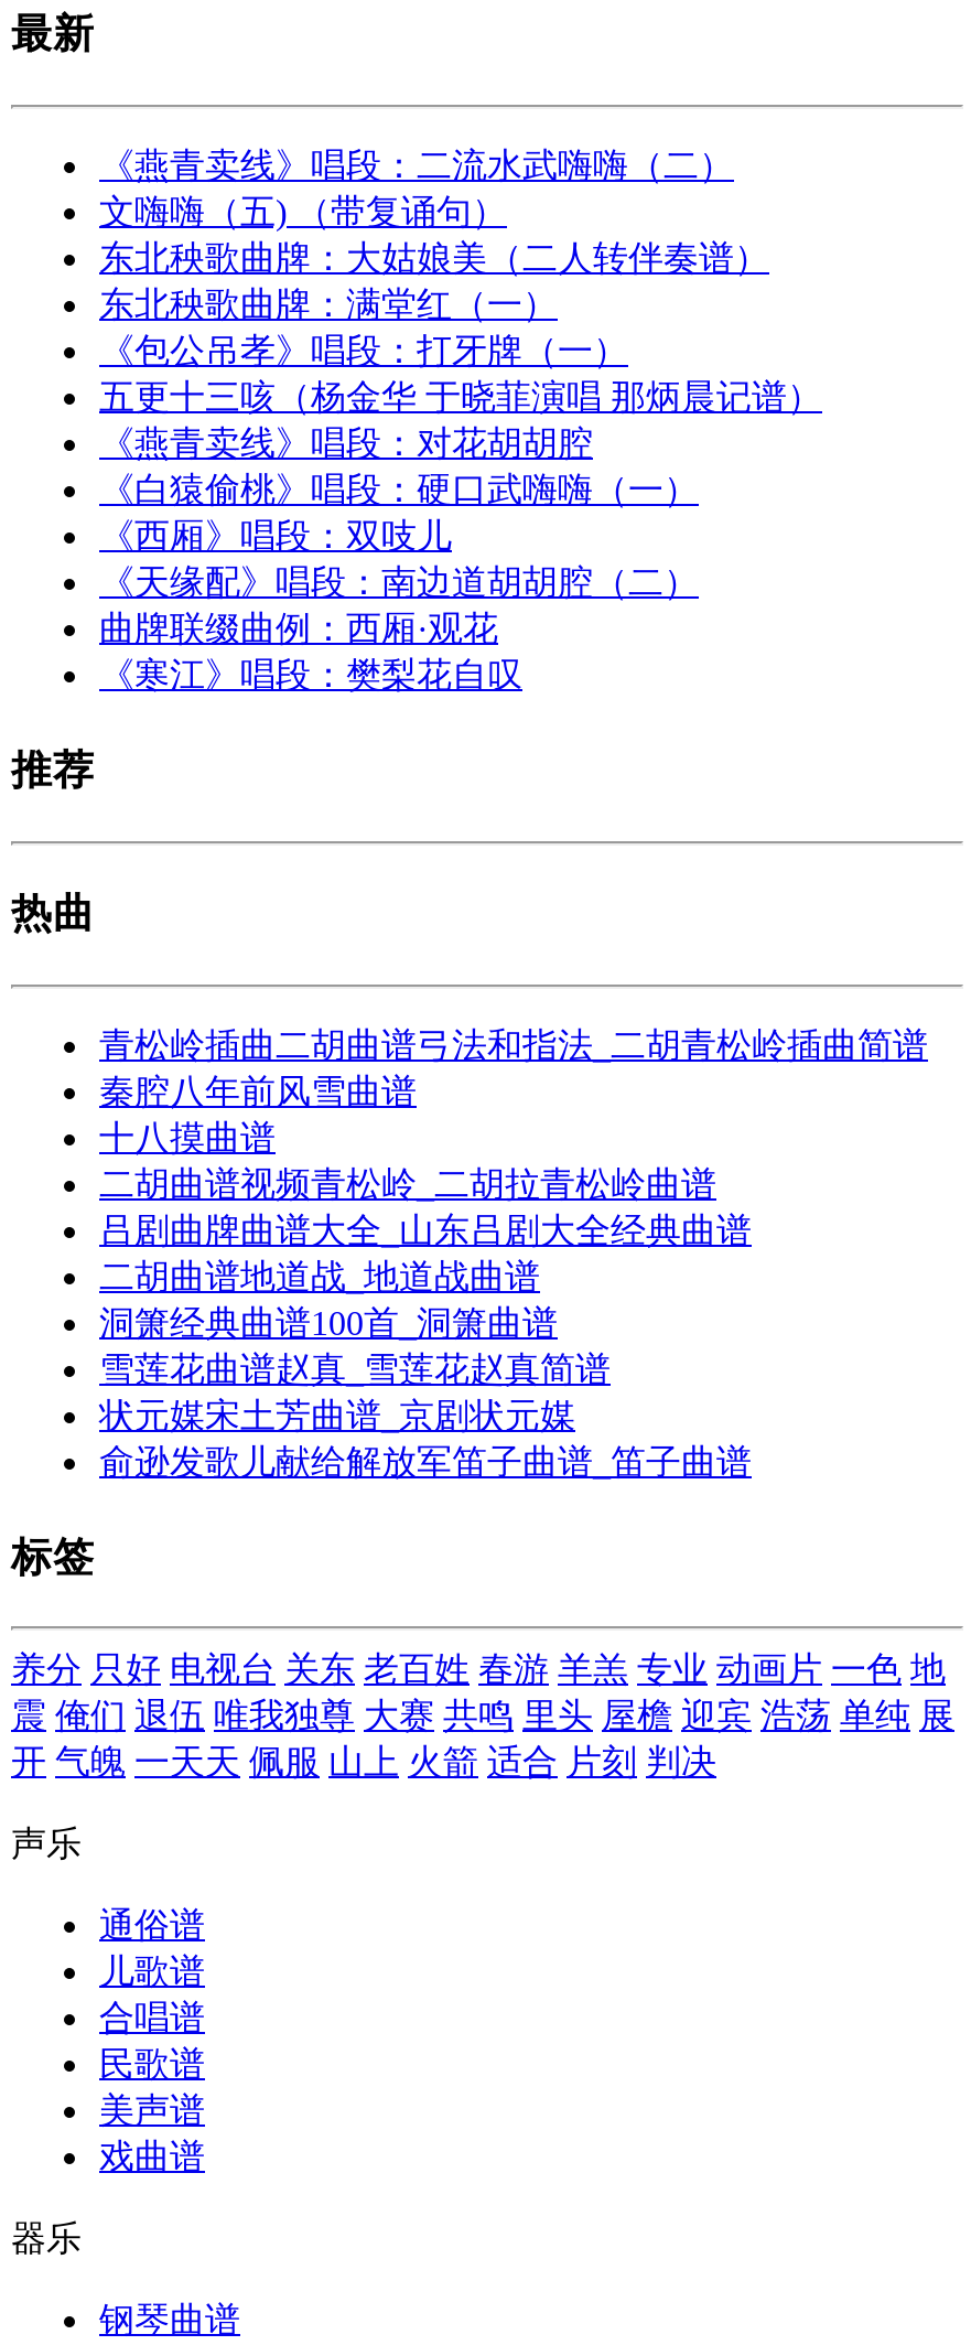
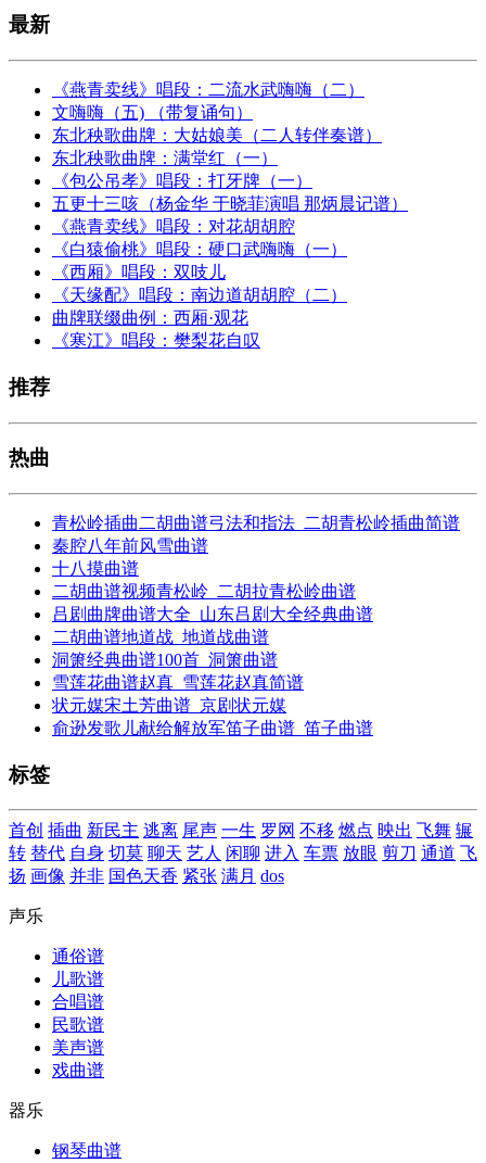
[11,1651,954,1781] 养分 只好 电视台 关东 老百姓 春游 羊羔 专业 动画片 一色 地 | 震 俺们 退伍 唯我独尊 大赛 共鸣 里头 屋檐 迎宾 浩荡 单纯 展 | 开 气魄 一天天 佩服 山上 火箭 适合 片刻 判决 -> [9,821,477,885] 首创 插曲 新民主 逃离 尾声 一生 罗网 不移 燃点 映出 飞舞 辗 | 转 替代 自身 切莫 聊天 艺人 闲聊 进入 车票 放眼 剪刀 通道 飞 | 扬 画像 并非 国色天香 紧张 满月 dos

